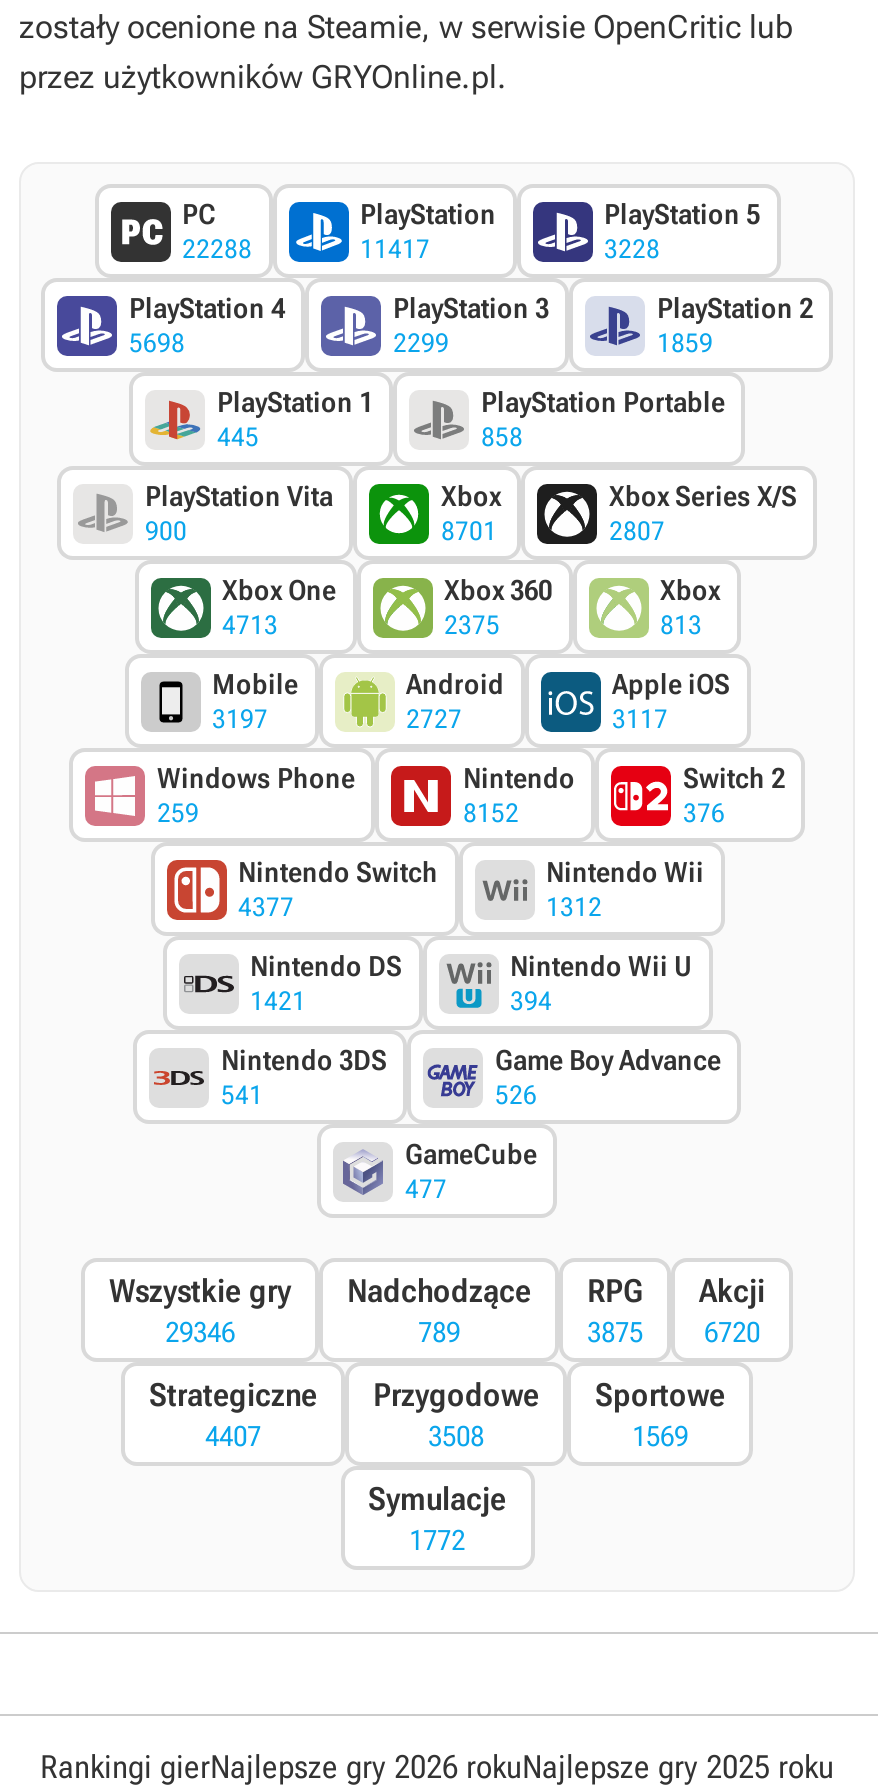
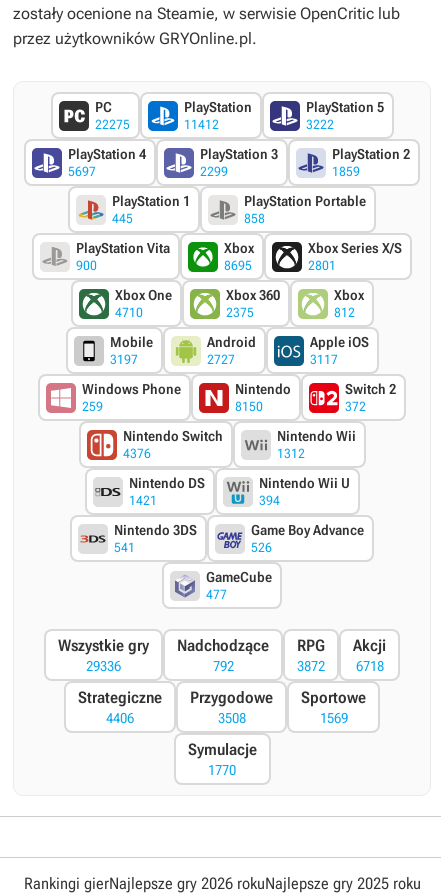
[182,234,252,264] 22288 -> [94,117,129,132] 22275
[360,234,430,264] 11417 -> [183,117,218,132] 11412
[604,234,660,264] 3228 -> [305,117,333,132] 3222
[129,328,185,358] 5698 -> [68,164,96,179] 5697
[441,516,497,546] 8701 -> [224,258,252,273] 8695
[609,516,665,546] 2807 -> [308,258,336,273] 2801
[222,610,278,640] 4713 -> [114,305,142,320] 4710
[660,610,702,640] 813 -> [333,305,354,320] 812
[463,798,519,828] 8152 -> [235,399,263,414] 8150
[683,798,725,828] 376 -> [345,399,366,414] 372
[238,892,294,922] 4377 -> [122,446,150,461] 4376
[165,1316,235,1348] 29346 -> [86,658,121,674] 29336
[418,1316,460,1348] 789 -> [212,658,233,674] 792
[587,1316,643,1348] 3875 -> [297,658,325,674] 3872
[704,1316,760,1348] 6720 -> [355,658,383,674] 6718
[205,1420,261,1452] 4407 -> [106,710,134,726] 4406
[409,1524,465,1556] 1772 -> [208,762,236,778] 1770

